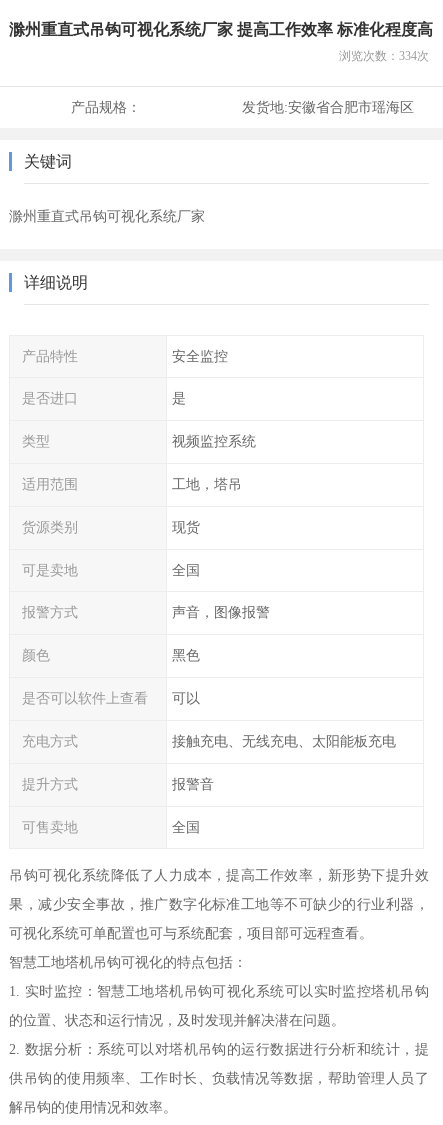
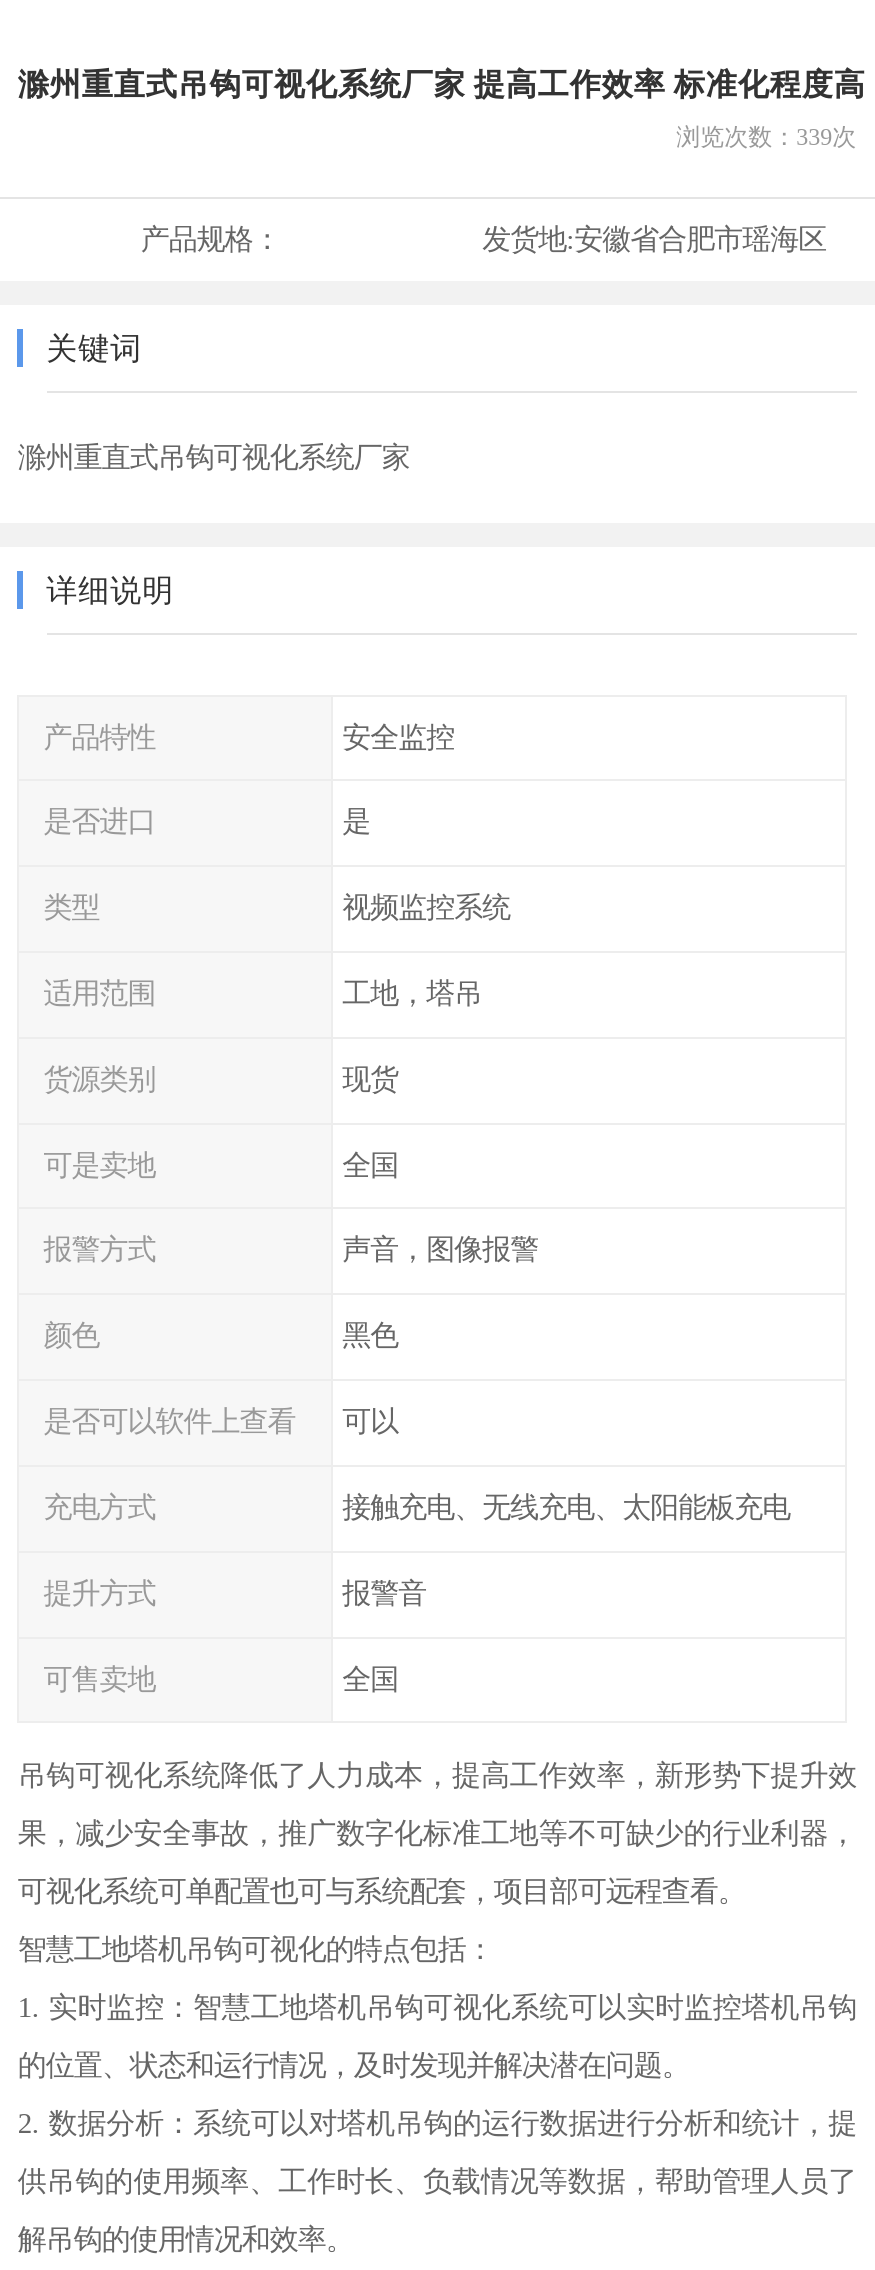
[339,49,429,63] 浏览次数：334次 -> [676,122,856,150] 浏览次数：339次

